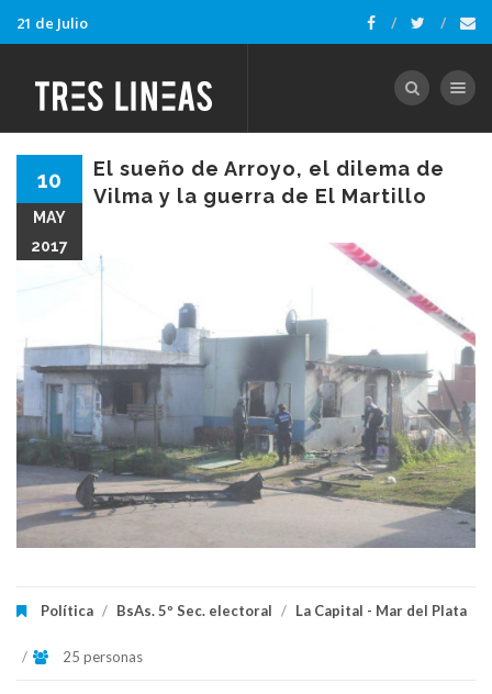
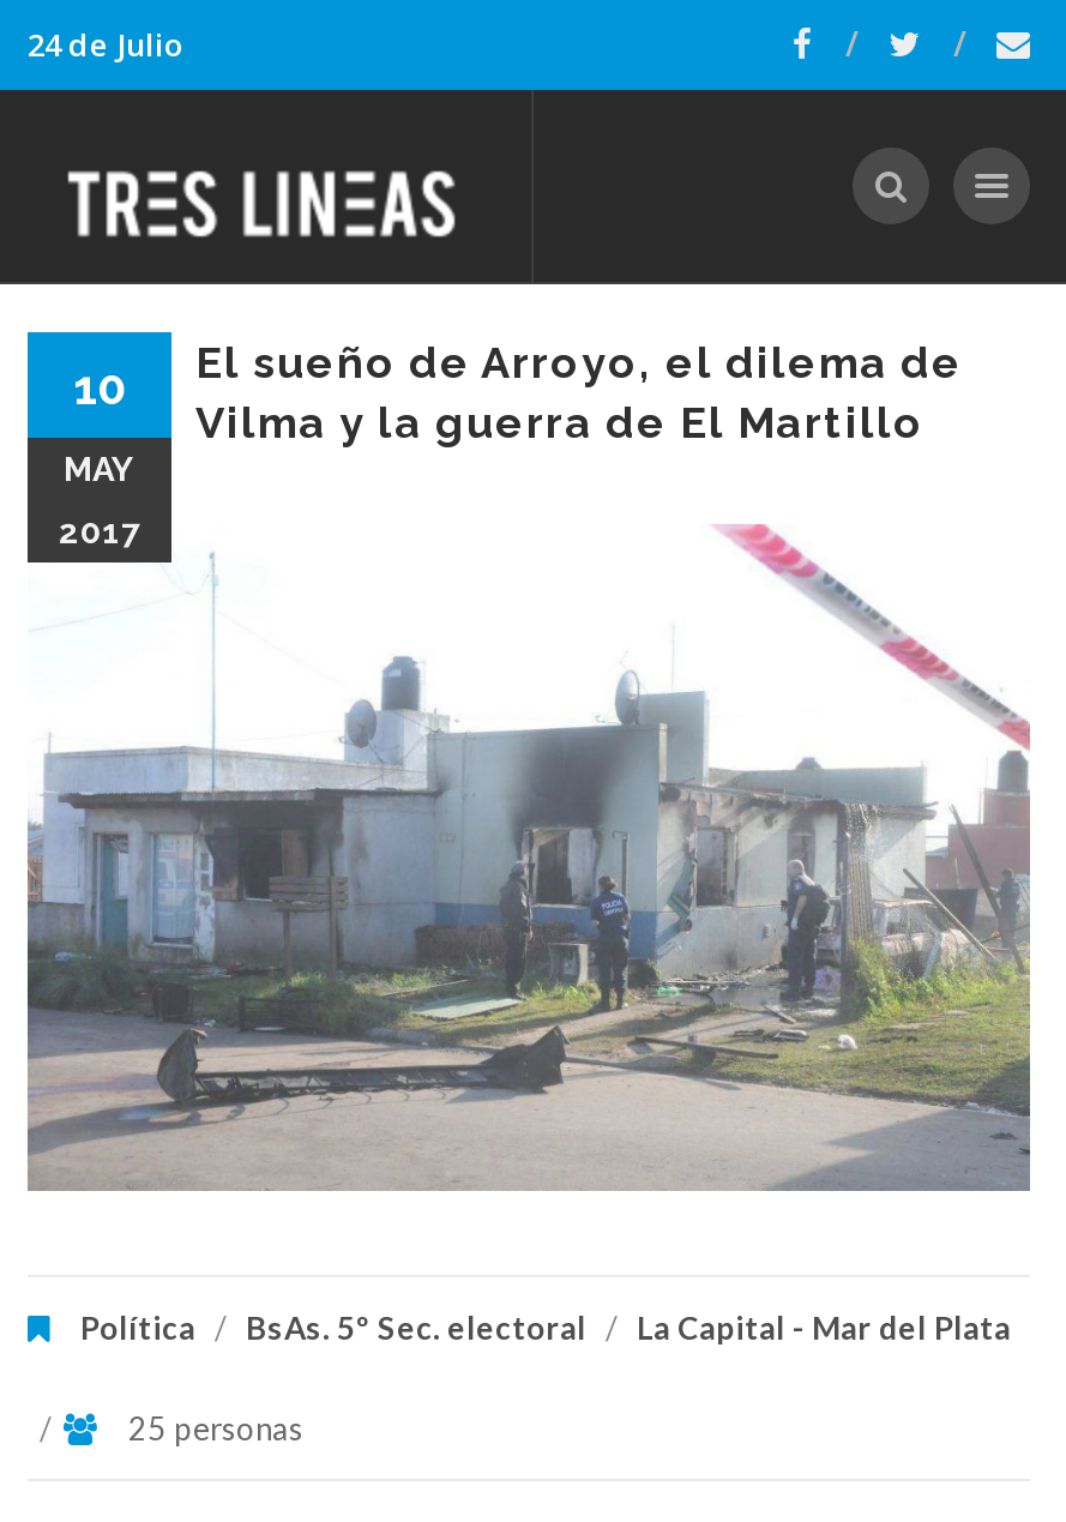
[16,13,88,33] 21 de Julio -> [28,23,183,66] 24 de Julio

